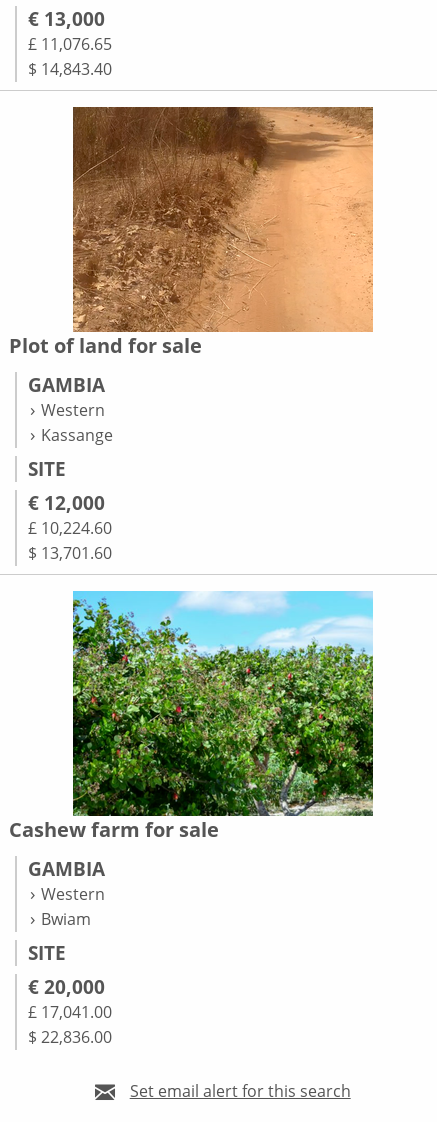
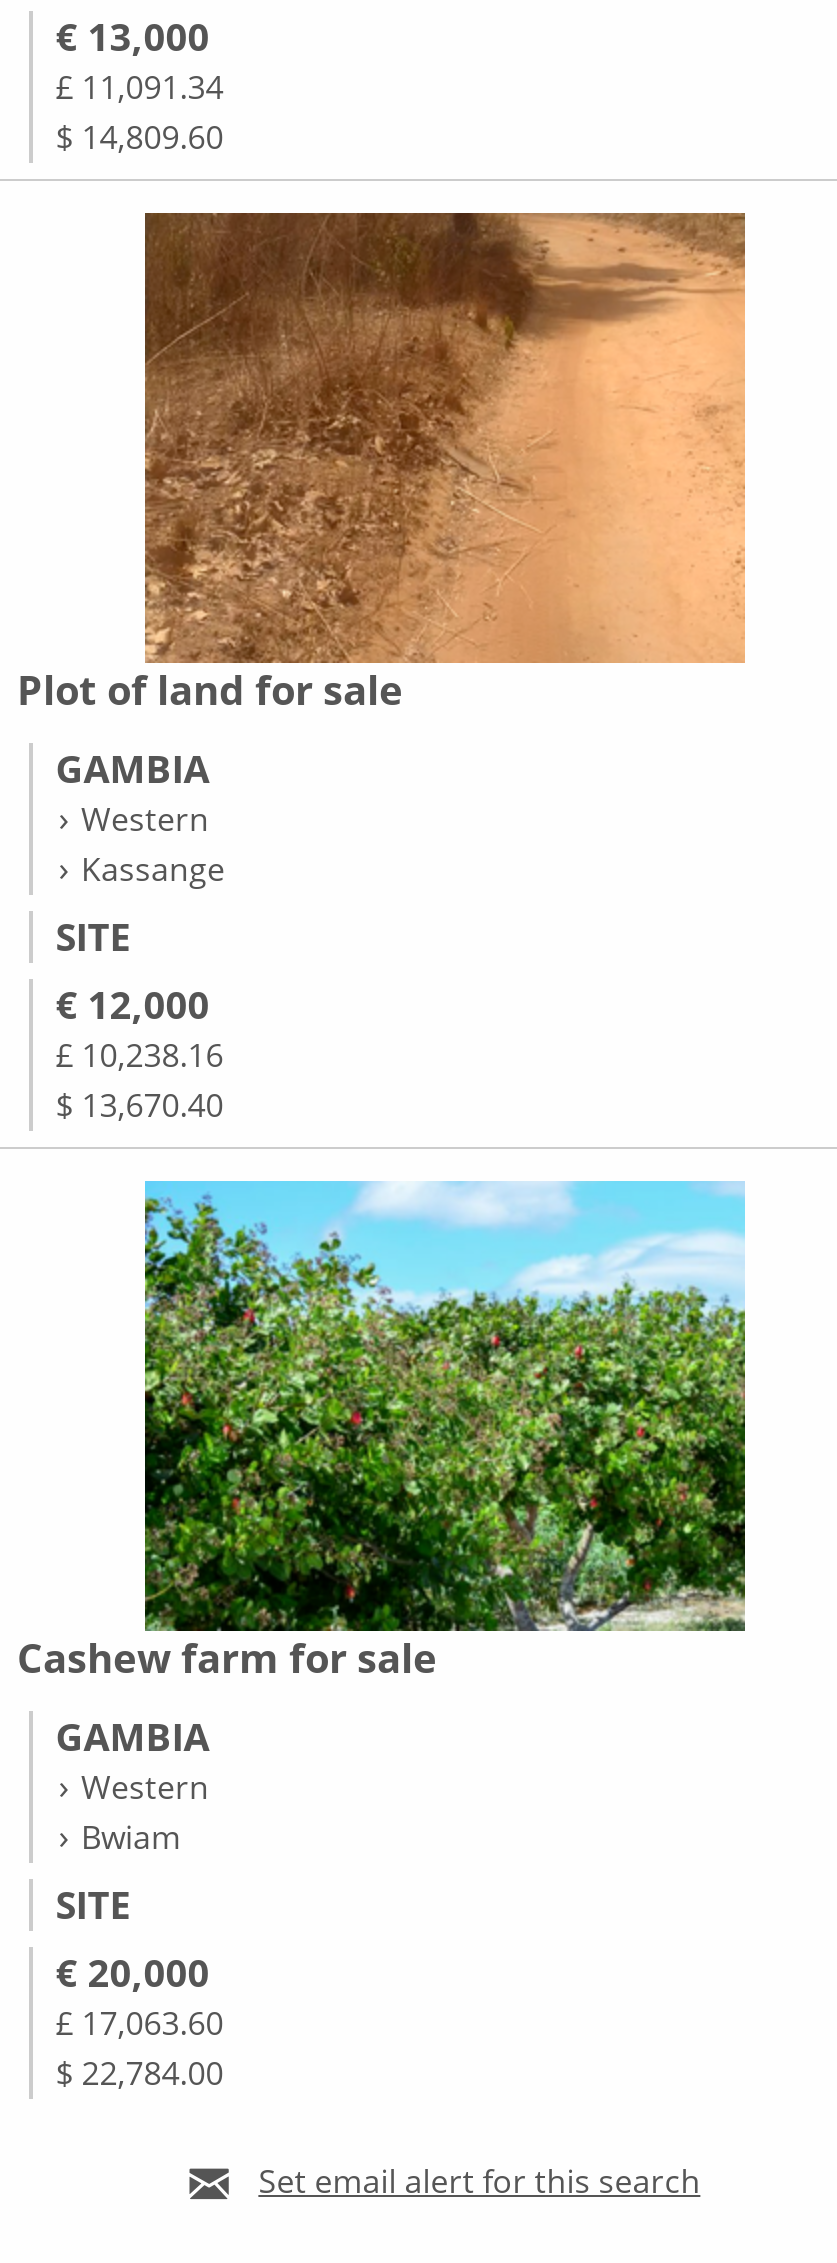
[28,33,112,55] £ 11,076.65 -> [55,65,223,109] £ 11,091.34
[28,58,112,80] $ 14,843.40 -> [55,115,223,159] $ 14,809.60
[28,517,112,539] £ 10,224.60 -> [55,1033,223,1077] £ 10,238.16
[28,542,112,564] $ 13,701.60 -> [55,1083,223,1127] $ 13,670.40
[28,1001,112,1023] £ 17,041.00 -> [55,2001,223,2045] £ 17,063.60
[28,1026,112,1048] $ 22,836.00 -> [55,2051,223,2095] $ 22,784.00

